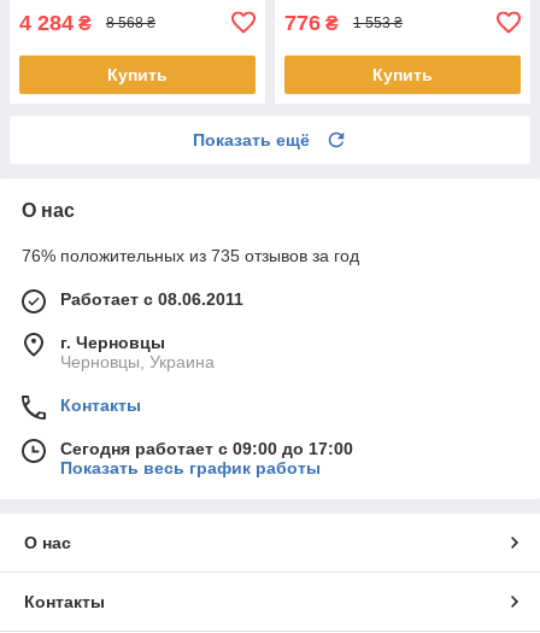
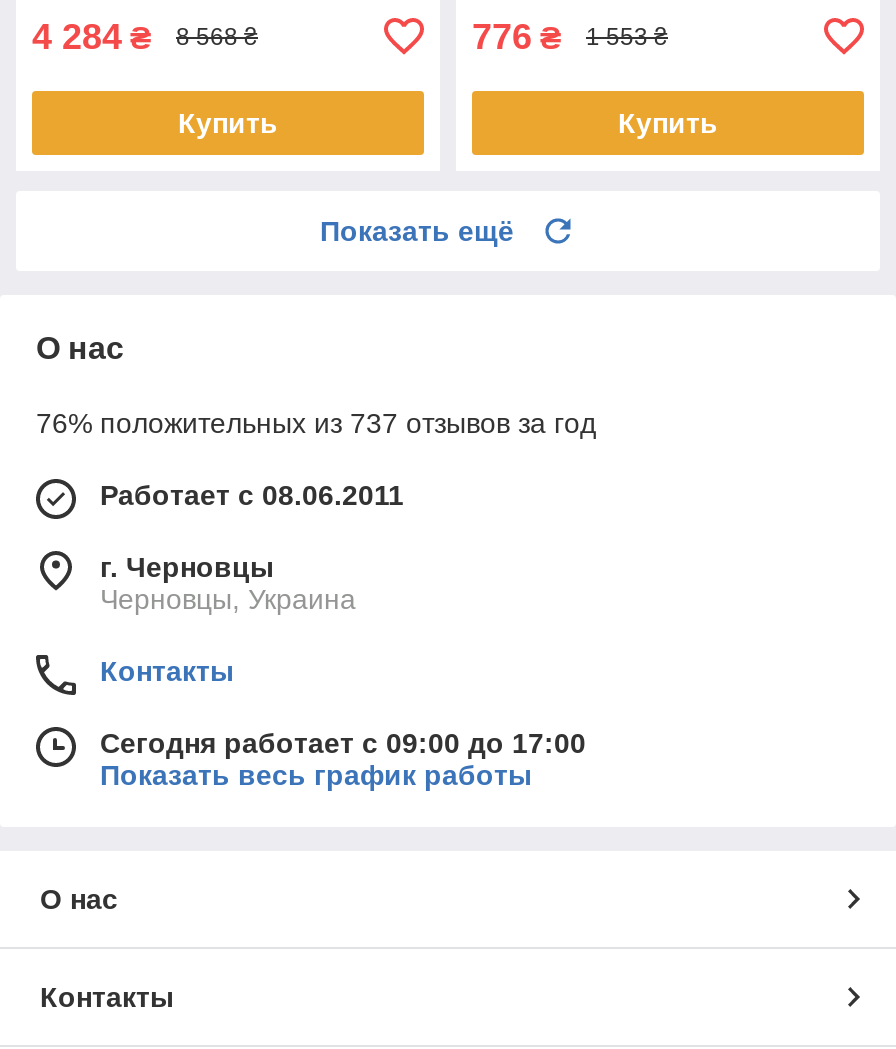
[22,246,359,265] 76% положительных из 735 отзывов за год -> [36,407,596,439] 76% положительных из 737 отзывов за год

